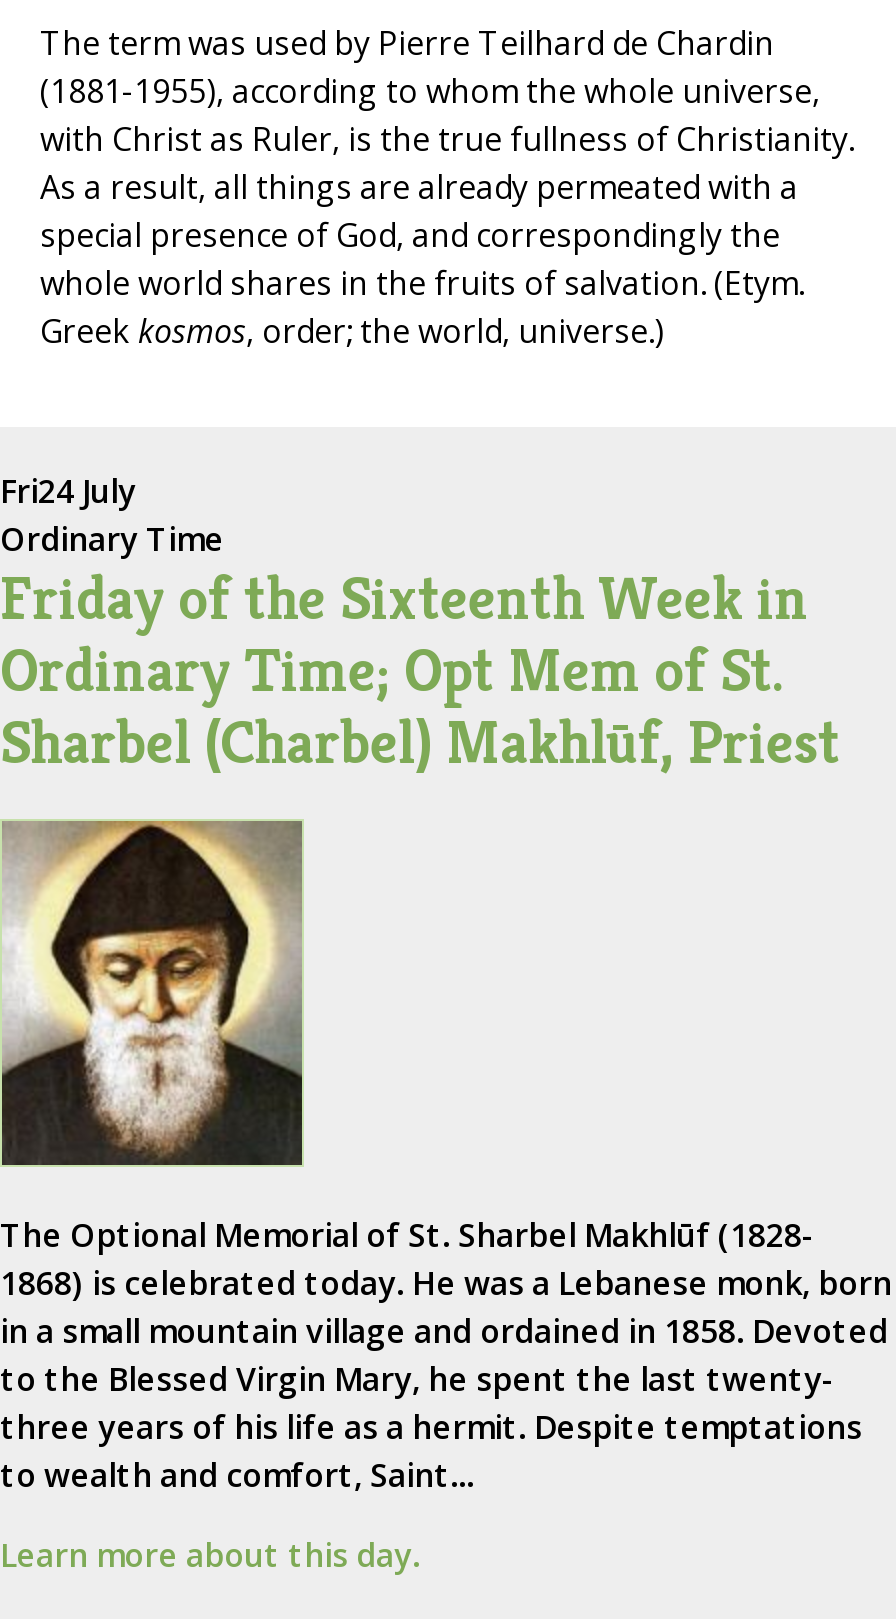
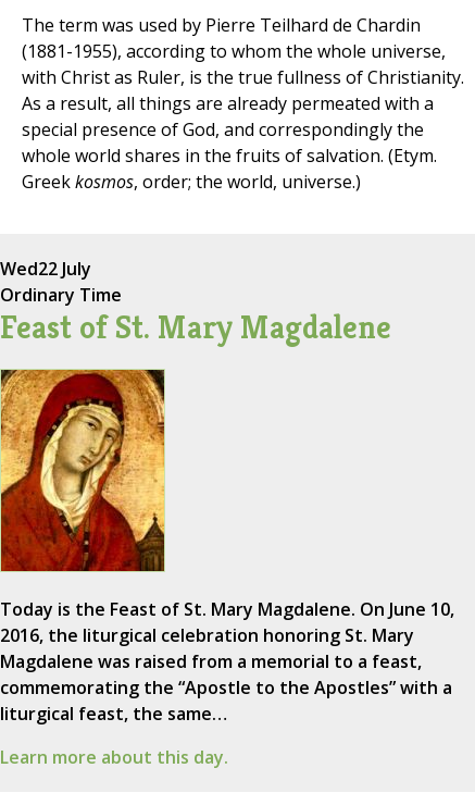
[0,469,136,513] Fri24 July -> [0,257,91,281] Wed22 July
[0,561,840,781] Friday of the Sixteenth Week in | Ordinary Time; Opt Mem of St. | Sharbel (Charbel) Makhlūf, Priest -> [0,307,391,348] Feast of St. Mary Magdalene
[6,819,304,1081] [image] -> [3,435,165,563] [image]
[0,1213,892,1497] The Optional Memorial of St. Sharbel Makhlūf (1828- | 1868) is celebrated today. He was a Lebanese monk, born | in a small mountain village and ordained in 1858. Devoted | to the Blessed Virgin Mary, he spent the last twenty- | three years of his life as a hermit. Despite temptations | to wealth and comfort, Saint… -> [0,597,454,726] Today is the Feast of St. Mary Magdalene. On June 10, | 2016, the liturgical celebration honoring St. Mary | Magdalene was raised from a memorial to a feast, | commemorating the “Apostle to the Apostles” with a | liturgical feast, the same…

